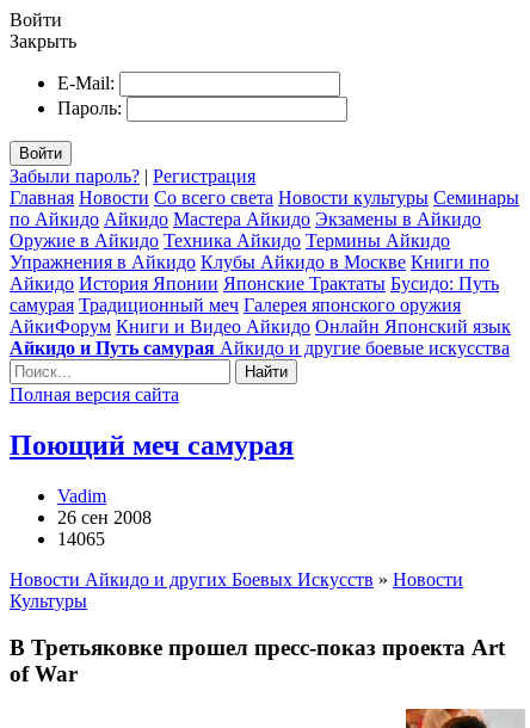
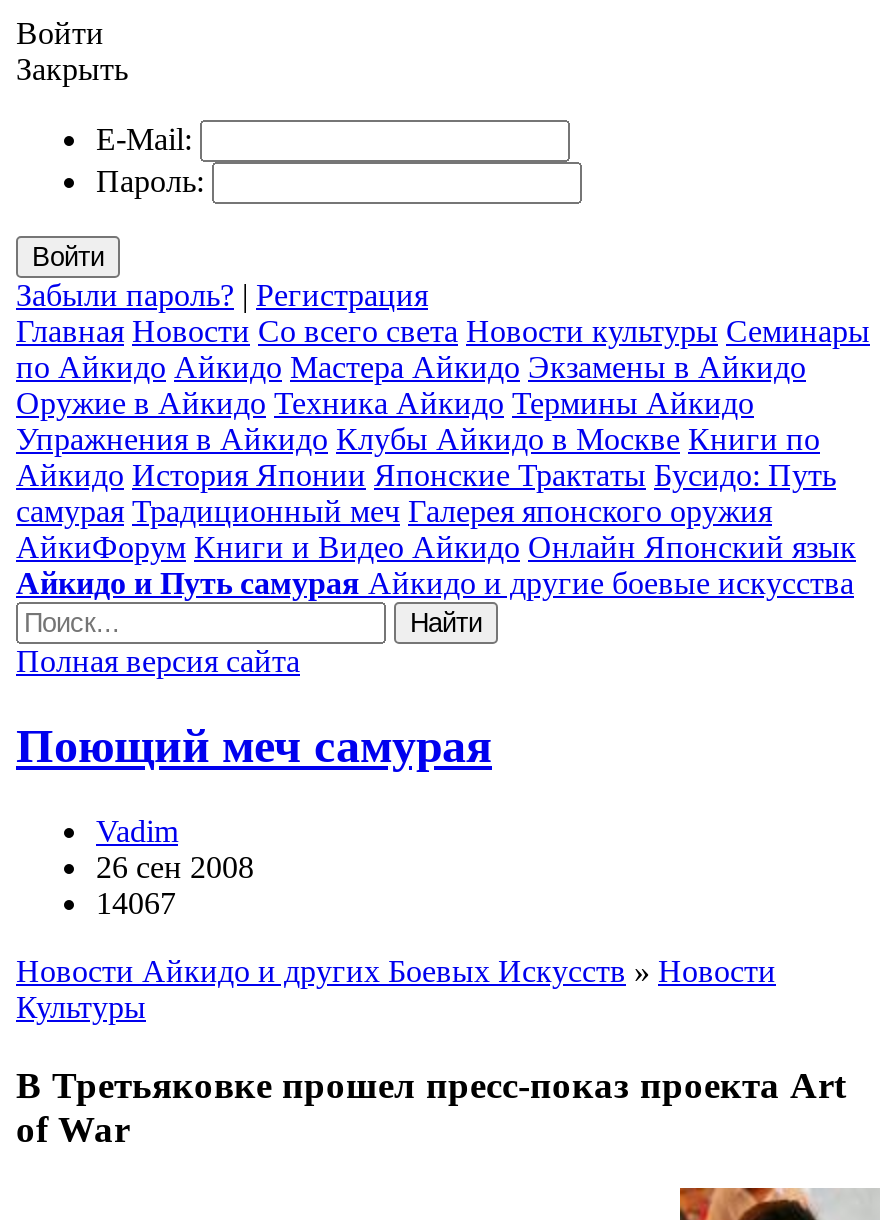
[57,528,105,549] 14065 -> [96,886,176,920] 14067

